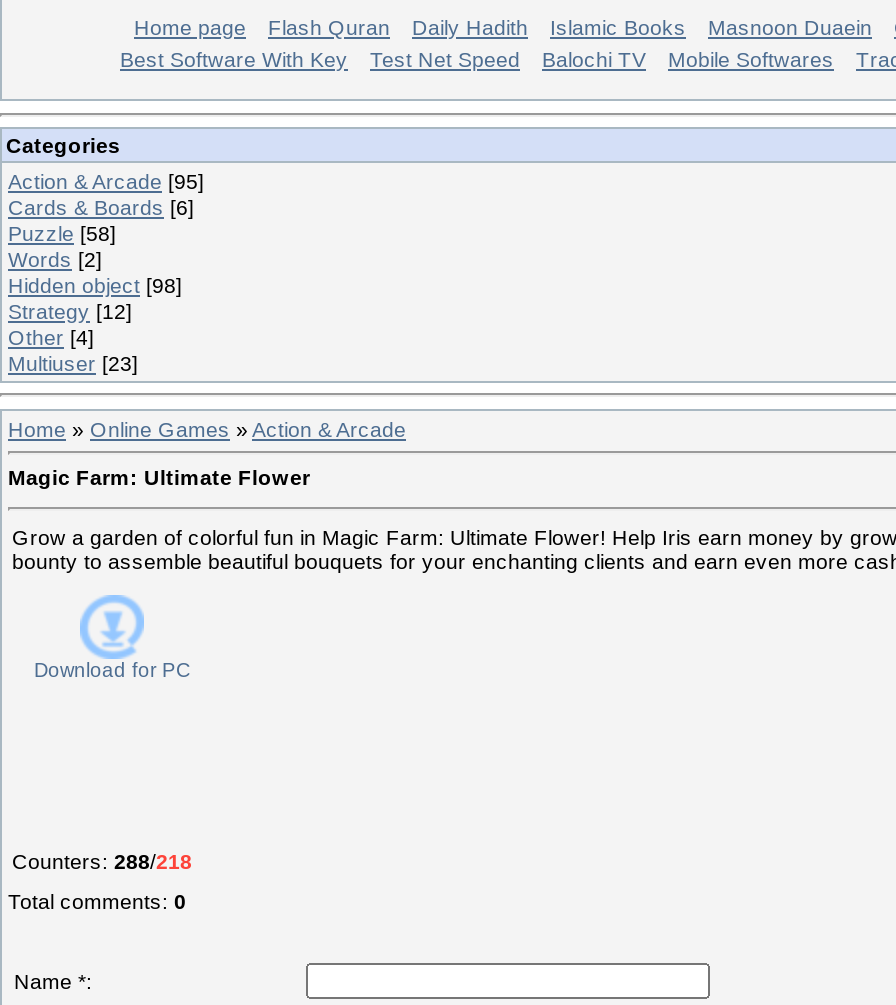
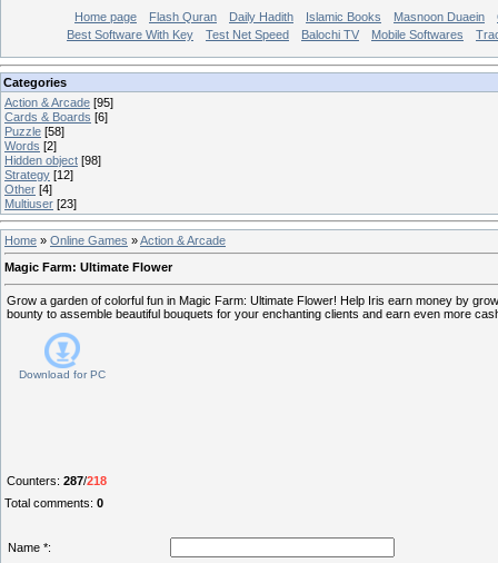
[12,849,192,873] Counters: 288/218 -> [7,474,107,487] Counters: 287/218

